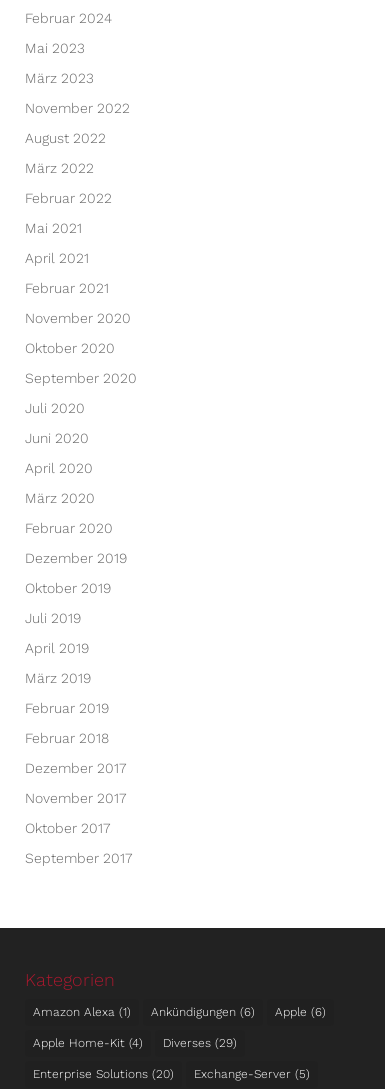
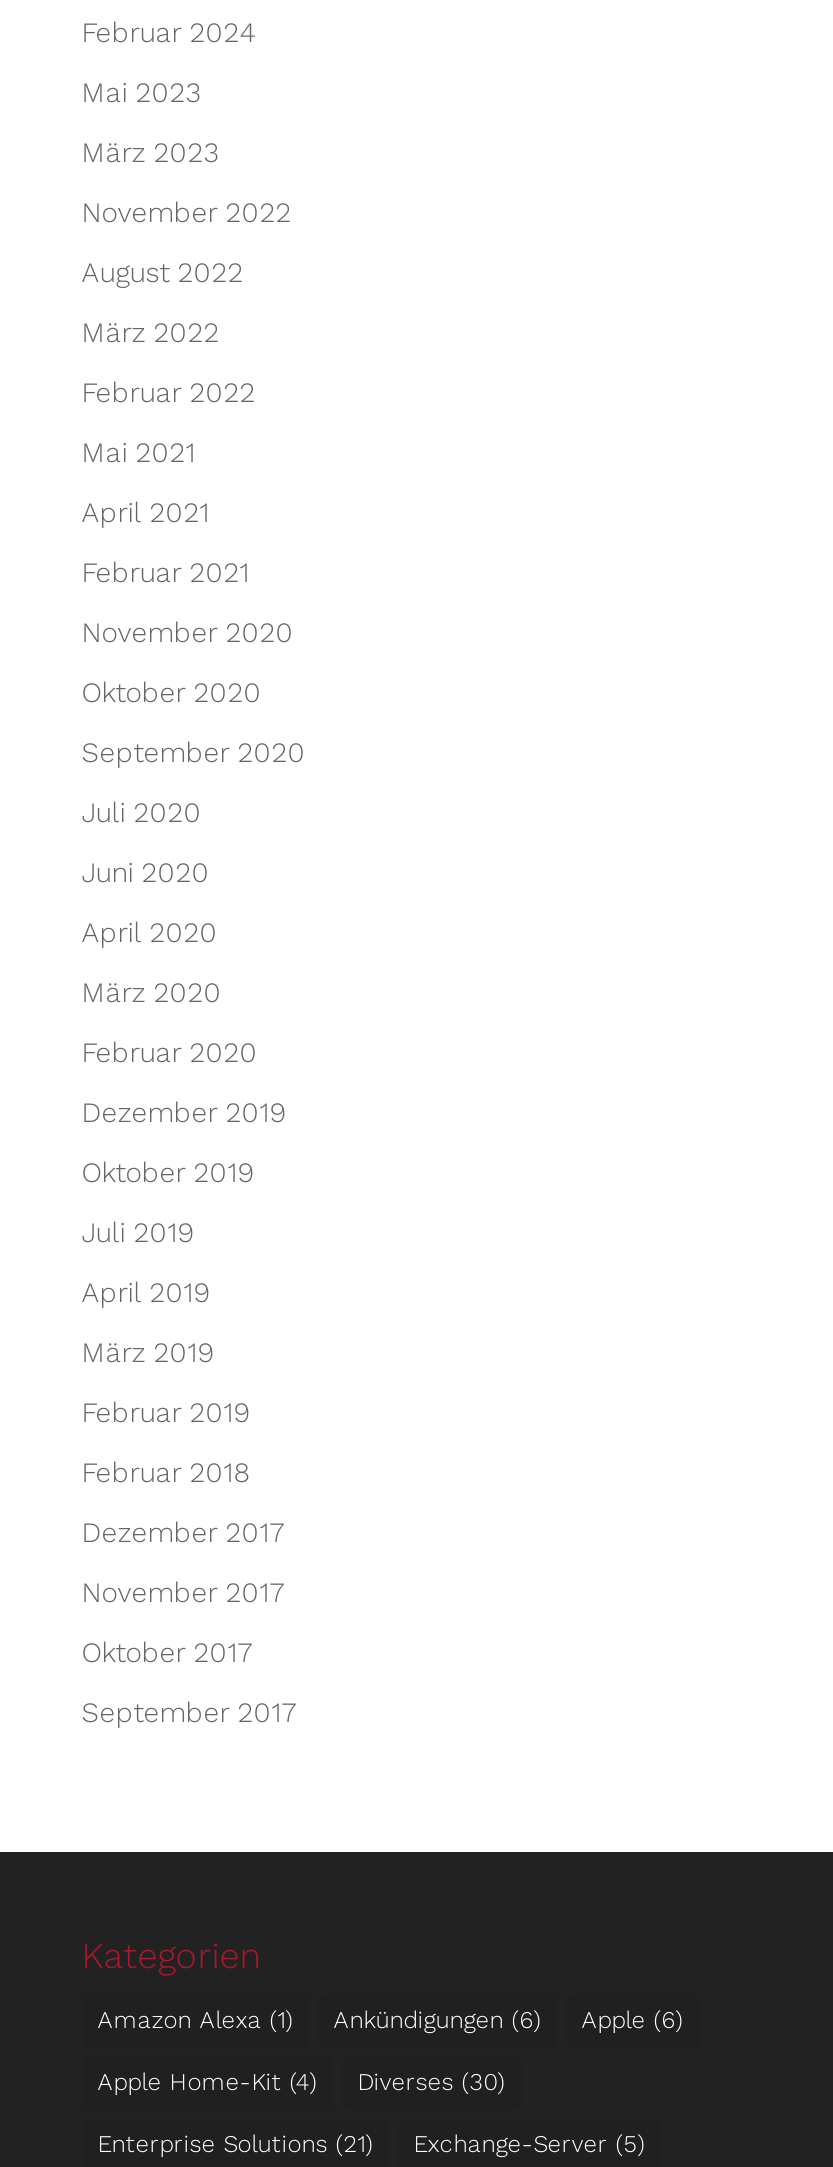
[33,1035,237,1049] Apple Home-Kit (4) Diverses (29) -> [98,2067,506,2095] Apple Home-Kit (4) Diverses (30)
[33,1066,174,1080] Enterprise Solutions (20) -> [98,2129,374,2157] Enterprise Solutions (21)

